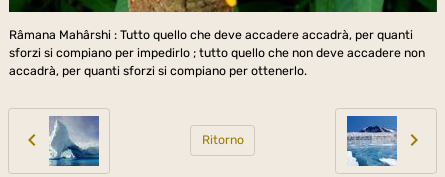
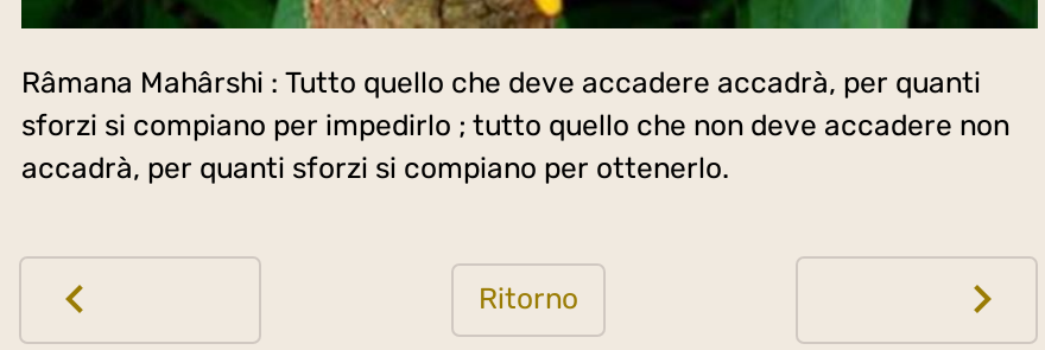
[49,115,100,167] [image] -> none
[346,115,398,167] [image] -> none

